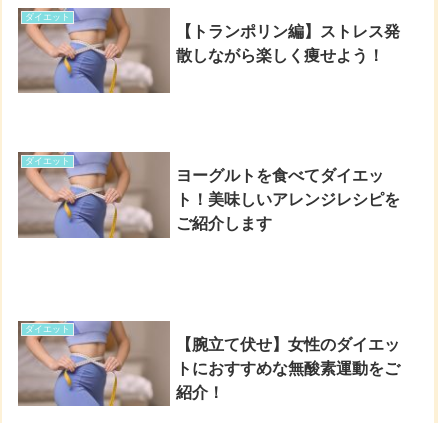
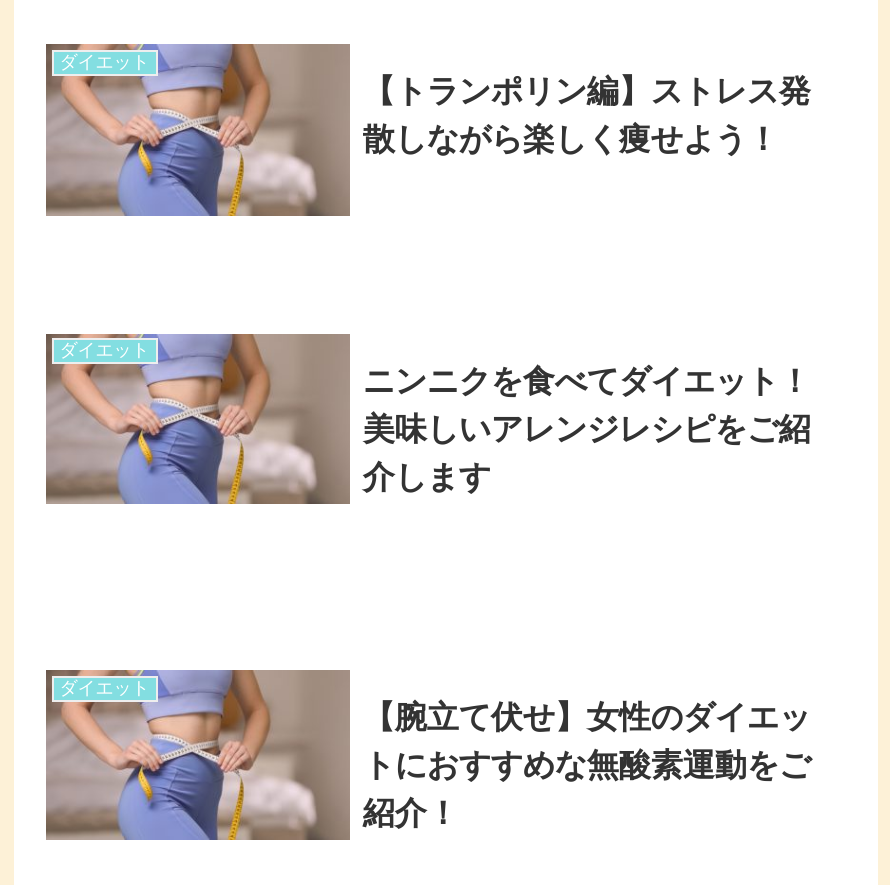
[176,167,400,232] ヨーグルトを食べてダイエッ | ト！美味しいアレンジレシピを | ご紹介します -> [363,363,811,493] ニンニクを食べてダイエット！ | 美味しいアレンジレシピをご紹 | 介します

